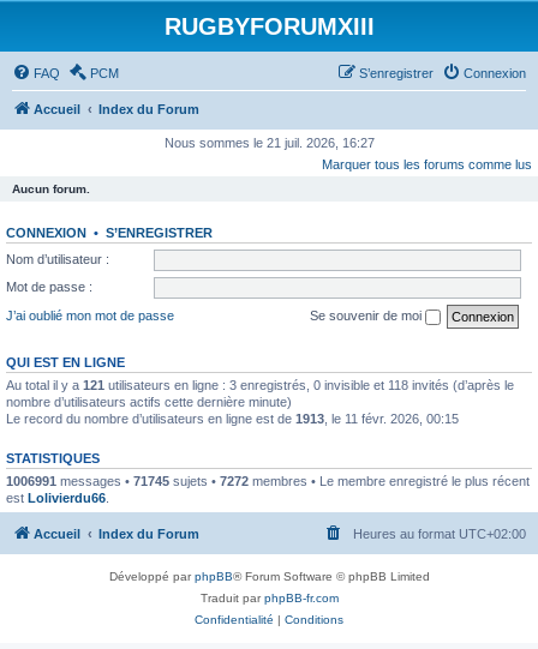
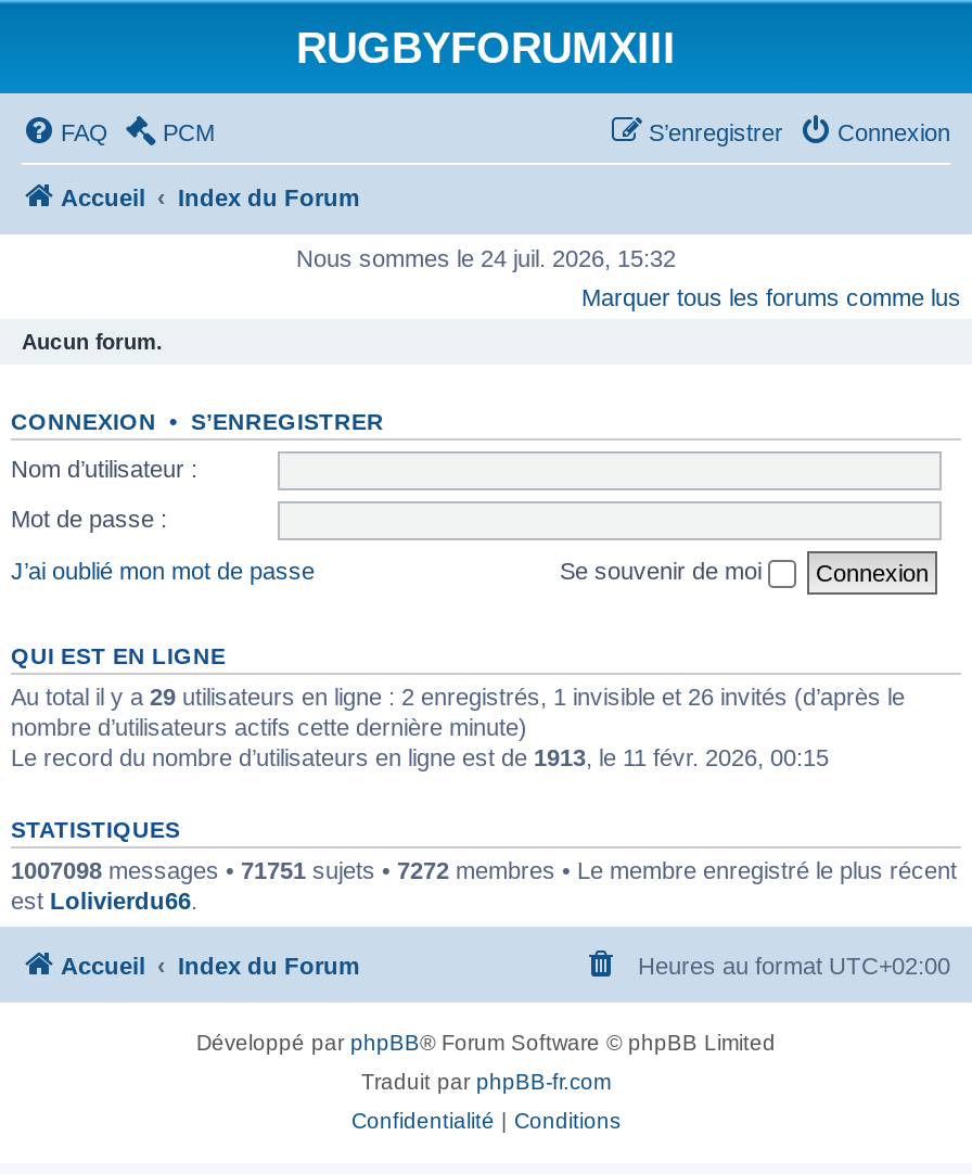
[164,136,374,150] Nous sommes le 21 juil. 2026, 16:27 -> [296,245,676,271] Nous sommes le 24 juil. 2026, 15:32
[6,377,514,392] Au total il y a 121 utilisateurs en ligne : 3 enregistrés, 0 invisible et 118 invités (d’après le -> [11,682,905,709] Au total il y a 29 utilisateurs en ligne : 2 enregistrés, 1 invisible et 26 invités (d’après le
[6,473,530,488] 1006991 messages • 71745 sujets • 7272 membres • Le membre enregistré le plus récent -> [11,856,957,882] 1007098 messages • 71751 sujets • 7272 membres • Le membre enregistré le plus récent

